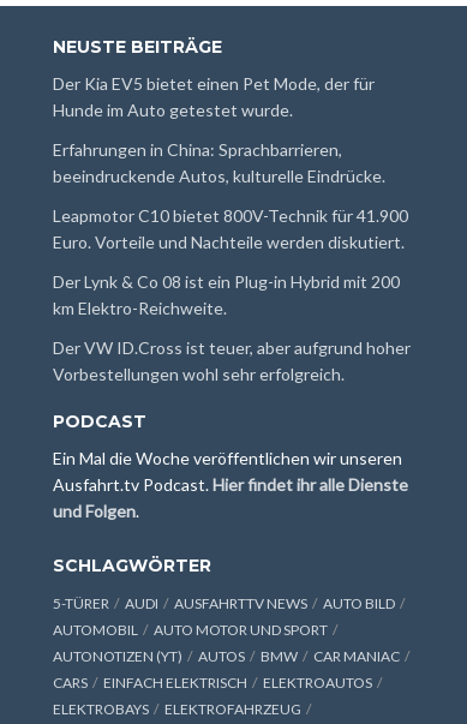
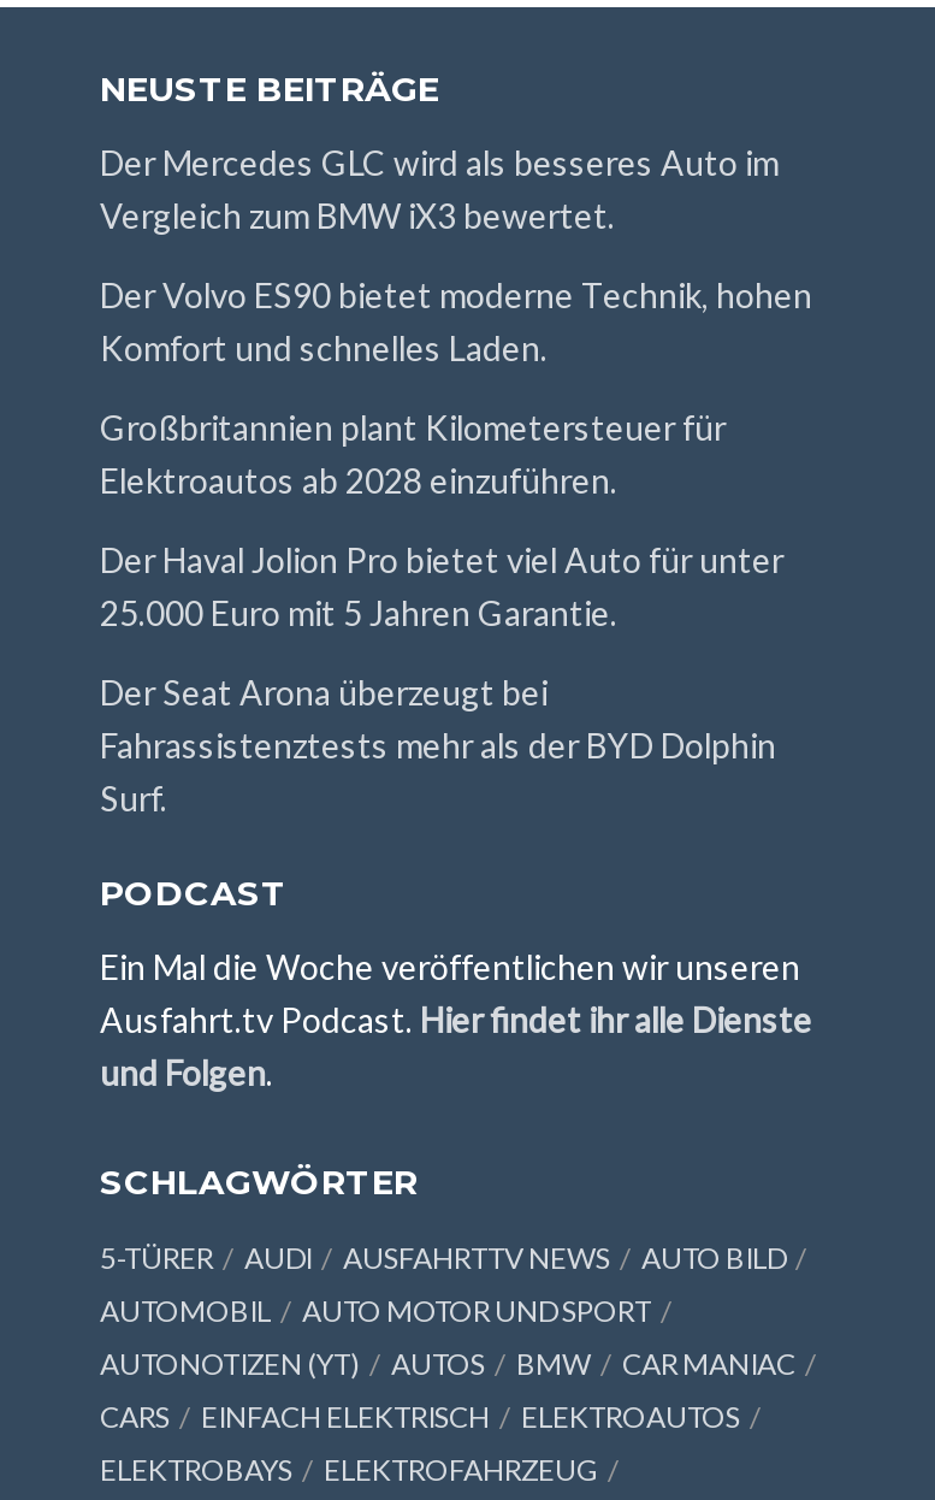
[53,74,375,120] Der Kia EV5 bietet einen Pet Mode, der für | Hunde im Auto getestet wurde. -> [100,143,779,237] Der Mercedes GLC wird als besseres Auto im | Vergleich zum BMW iX3 bewertet.
[53,140,385,186] Erfahrungen in China: Sprachbarrieren, | beeindruckende Autos, kulturelle Eindrücke. -> [100,275,812,369] Der Volvo ES90 bietet moderne Technik, hohen | Komfort und schnelles Laden.
[53,206,408,252] Leapmotor C10 bietet 800V-Technik für 41.900 | Euro. Vorteile und Nachteile werden diskutiert. -> [100,408,726,502] Großbritannien plant Kilometersteuer für | Elektroautos ab 2028 einzuführen.
[53,272,400,319] Der Lynk & Co 08 ist ein Plug-in Hybrid mit 200 | km Elektro-Reichweite. -> [100,540,783,634] Der Haval Jolion Pro bietet viel Auto für unter | 25.000 Euro mit 5 Jahren Garantie.
[53,338,411,385] Der VW ID.Cross ist teuer, aber aufgrund hoher | Vorbestellungen wohl sehr erfolgreich. -> [100,672,776,819] Der Seat Arona überzeugt bei | Fahrassistenztests mehr als der BYD Dolphin | Surf.

